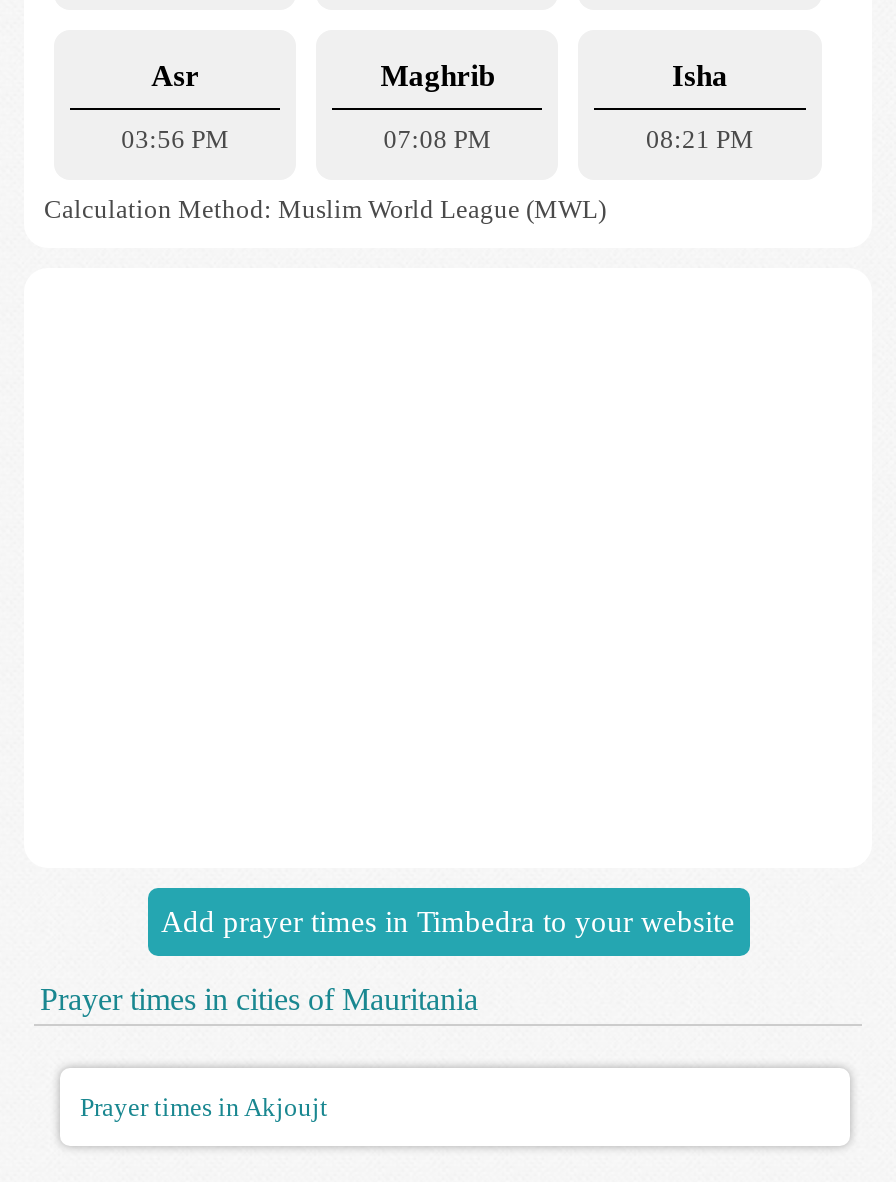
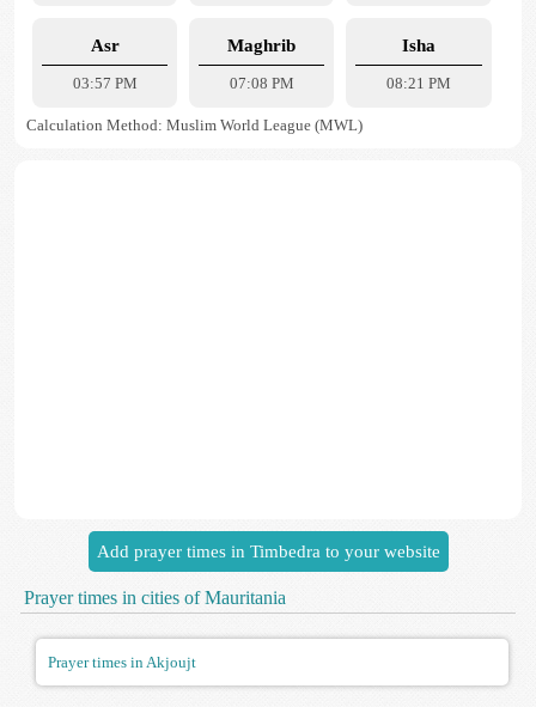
[121,124,229,154] 03:56 PM -> [73,74,137,92] 03:57 PM

